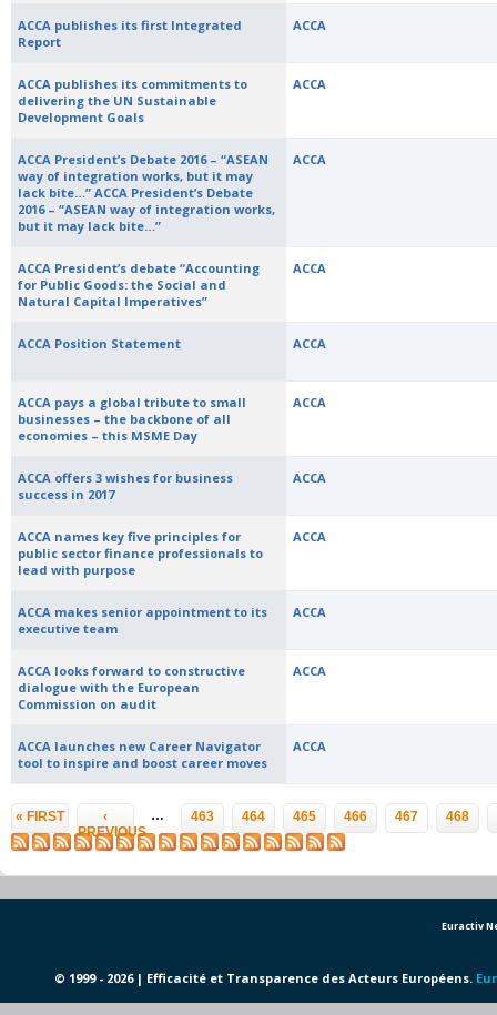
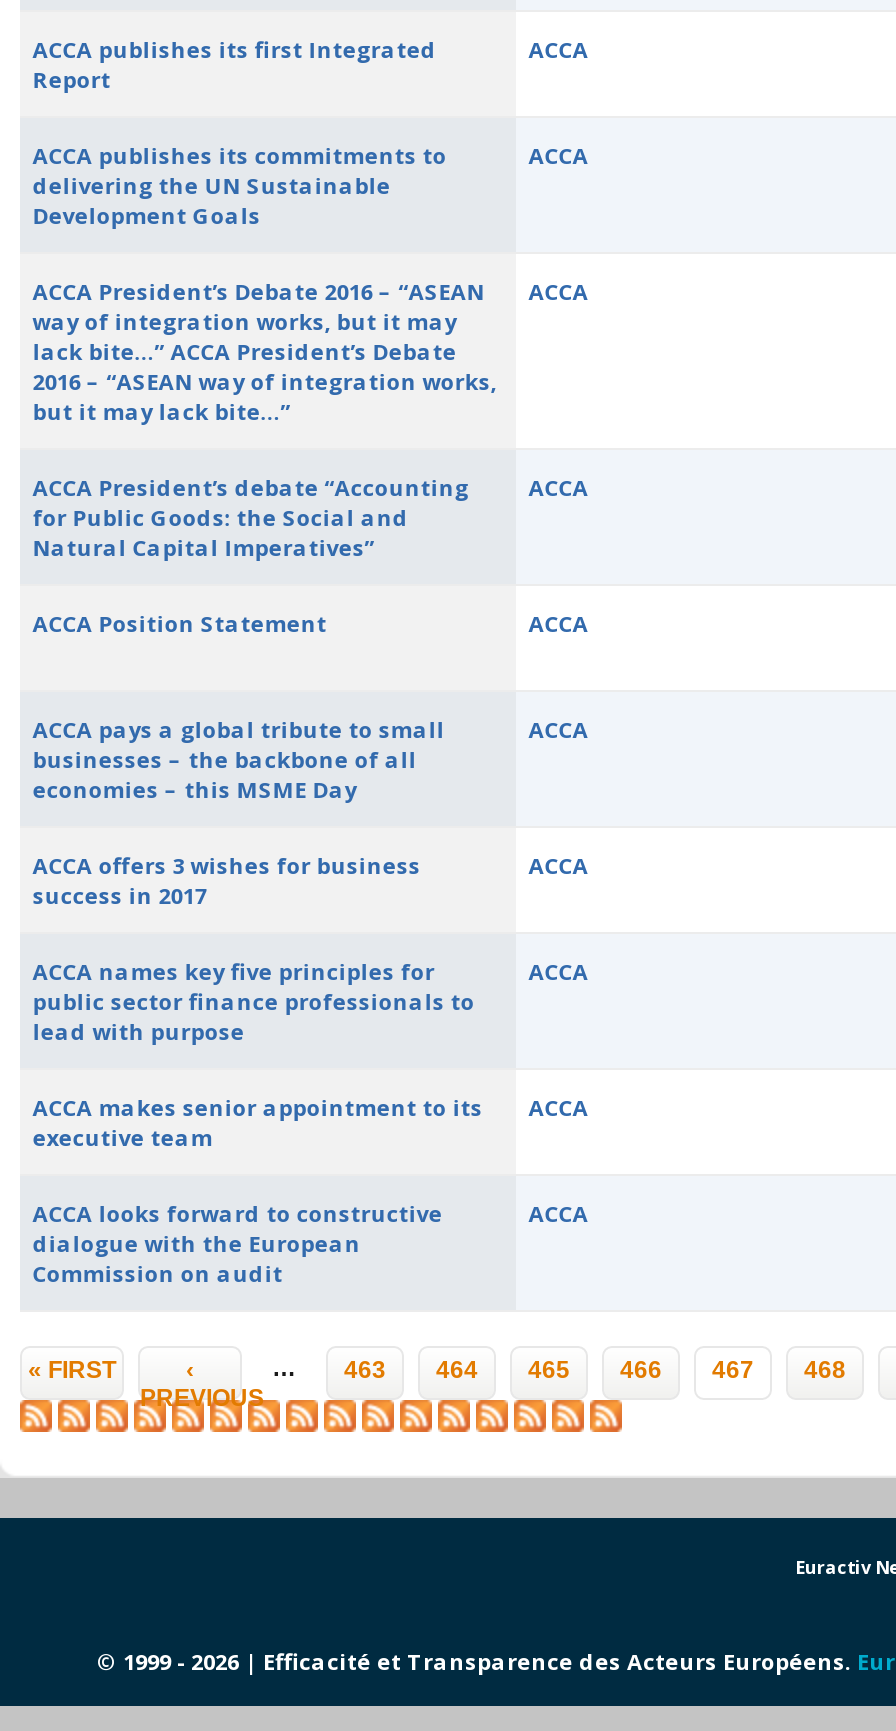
[18,738,268,771] ACCA launches new Career Navigator | tool to inspire and boost career moves -> none
[293,738,326,754] ACCA -> none

